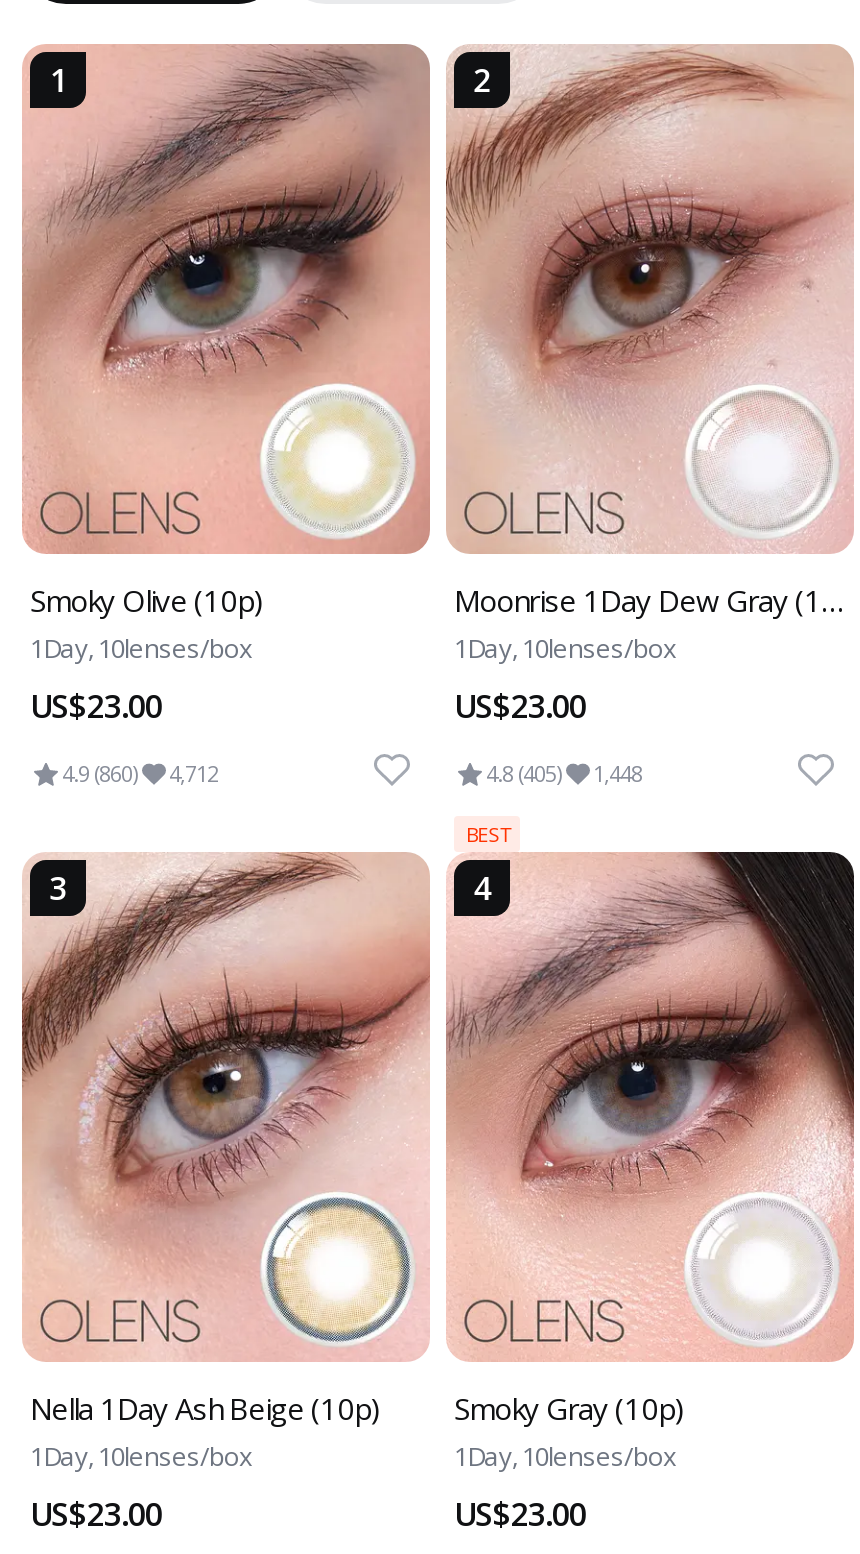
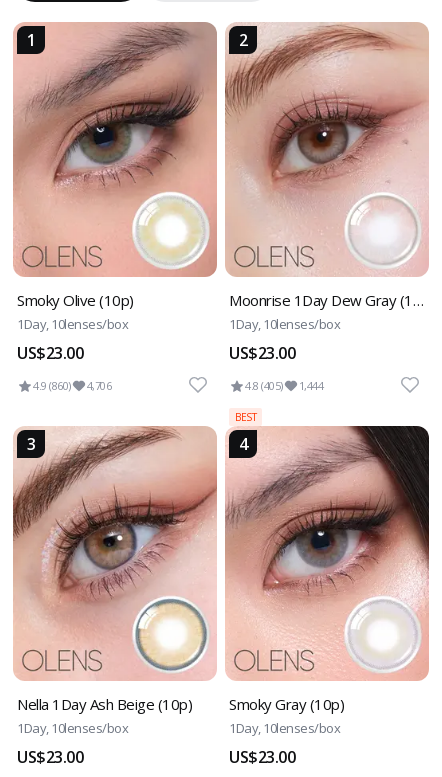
[62,757,218,787] 4.9 (860) 4,712 -> [33,378,111,393] 4.9 (860) 4,706
[486,757,642,787] 4.8 (405) 1,448 -> [245,378,323,393] 4.8 (405) 1,444

